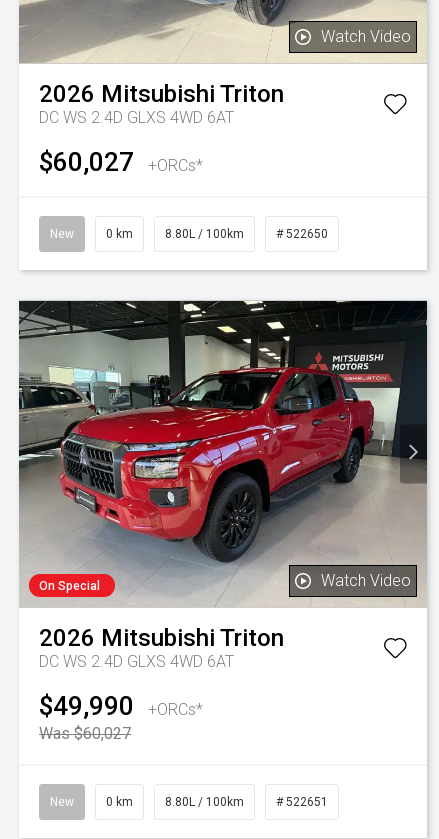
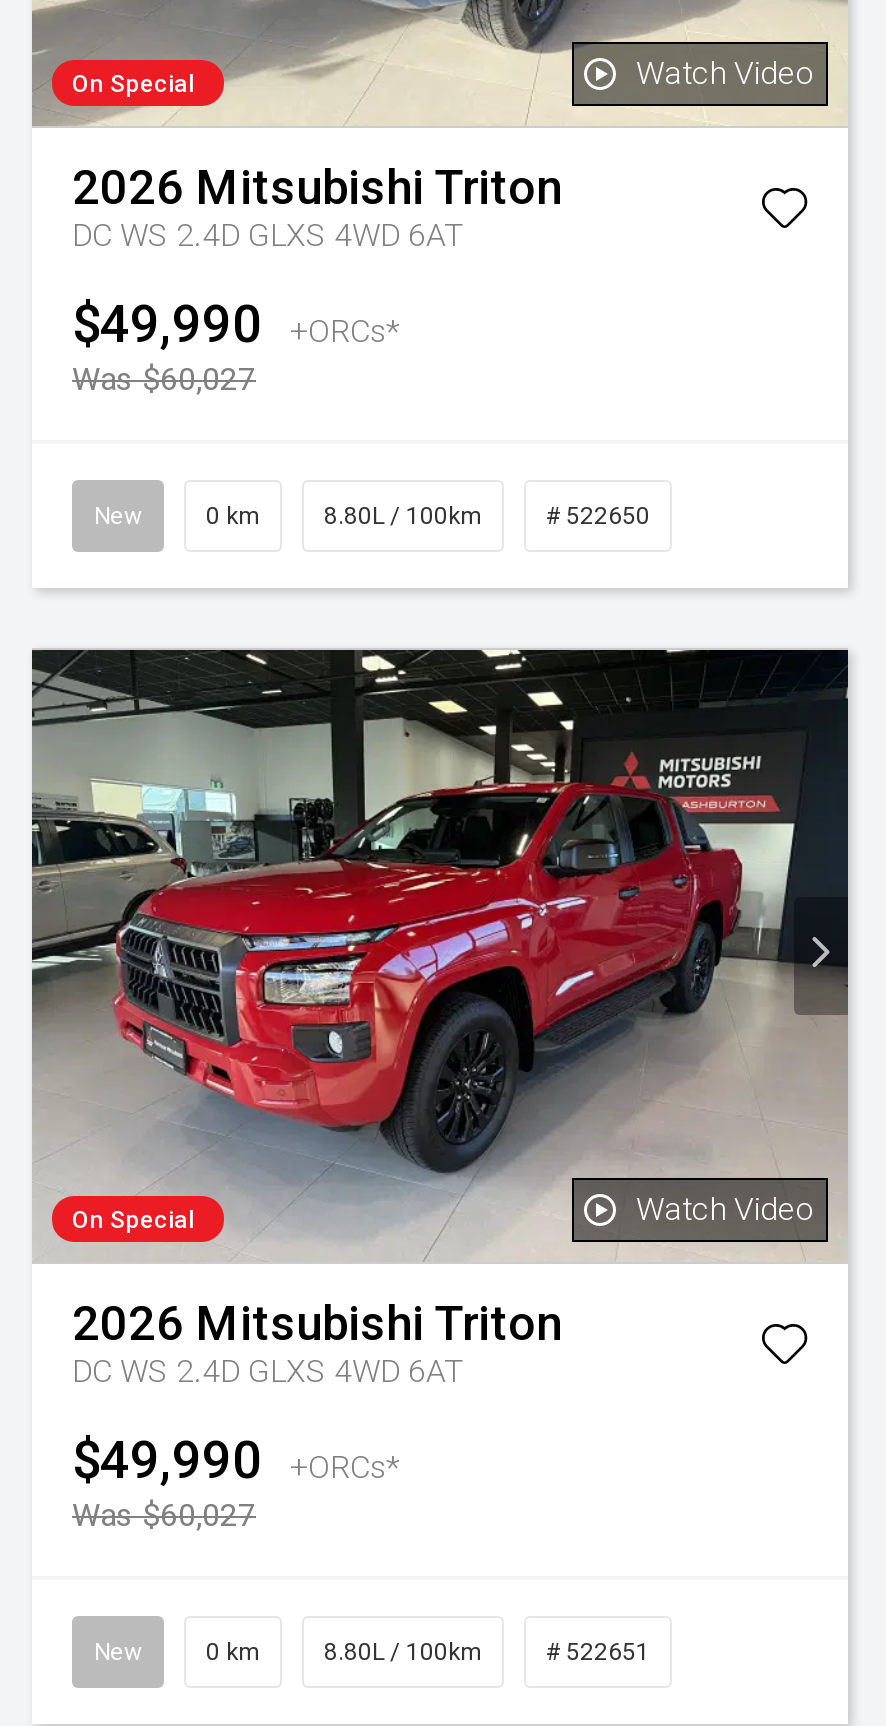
none -> [72,70,194,98] On Special
[39,147,203,177] $60,027 +ORCs* -> [72,294,400,354] $49,990 +ORCs*
none -> [72,360,256,398] Was $60,027

